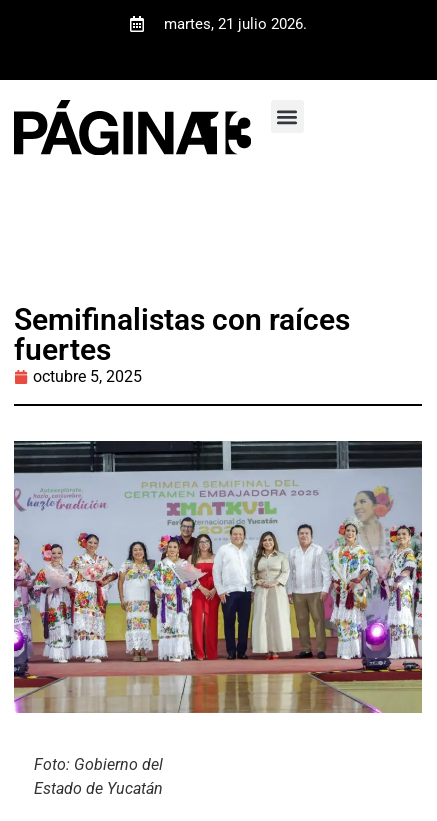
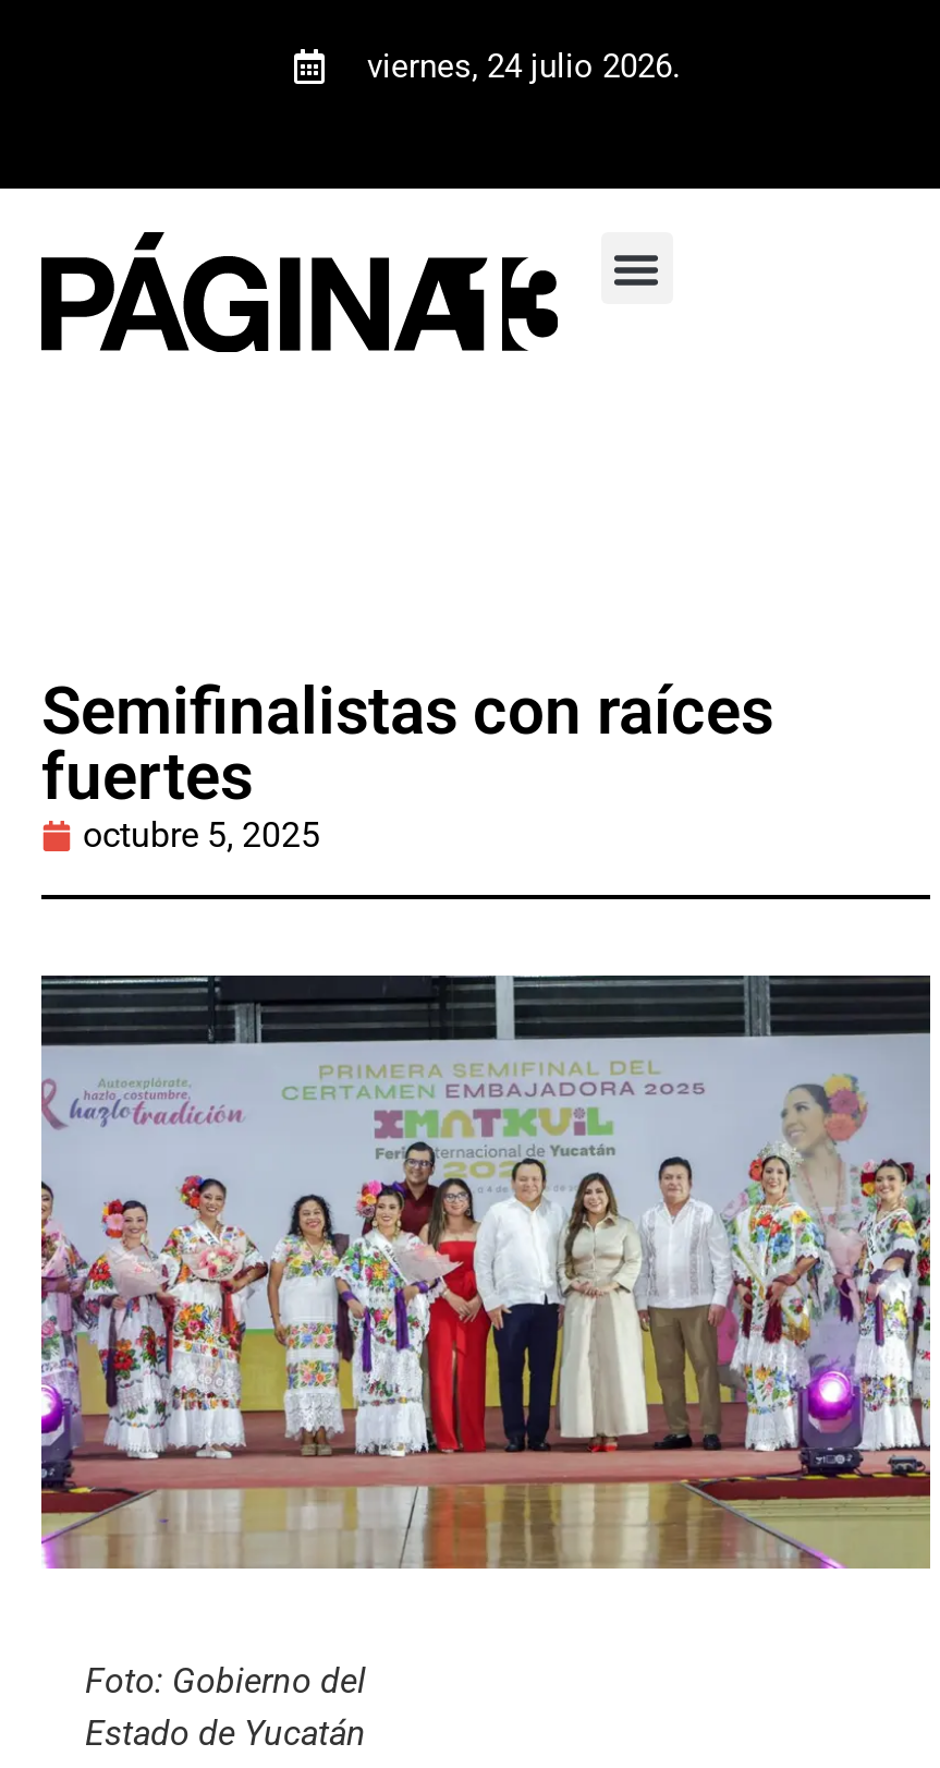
[164,15,307,33] martes, 21 julio 2026. -> [367,47,681,86] viernes, 24 julio 2026.

